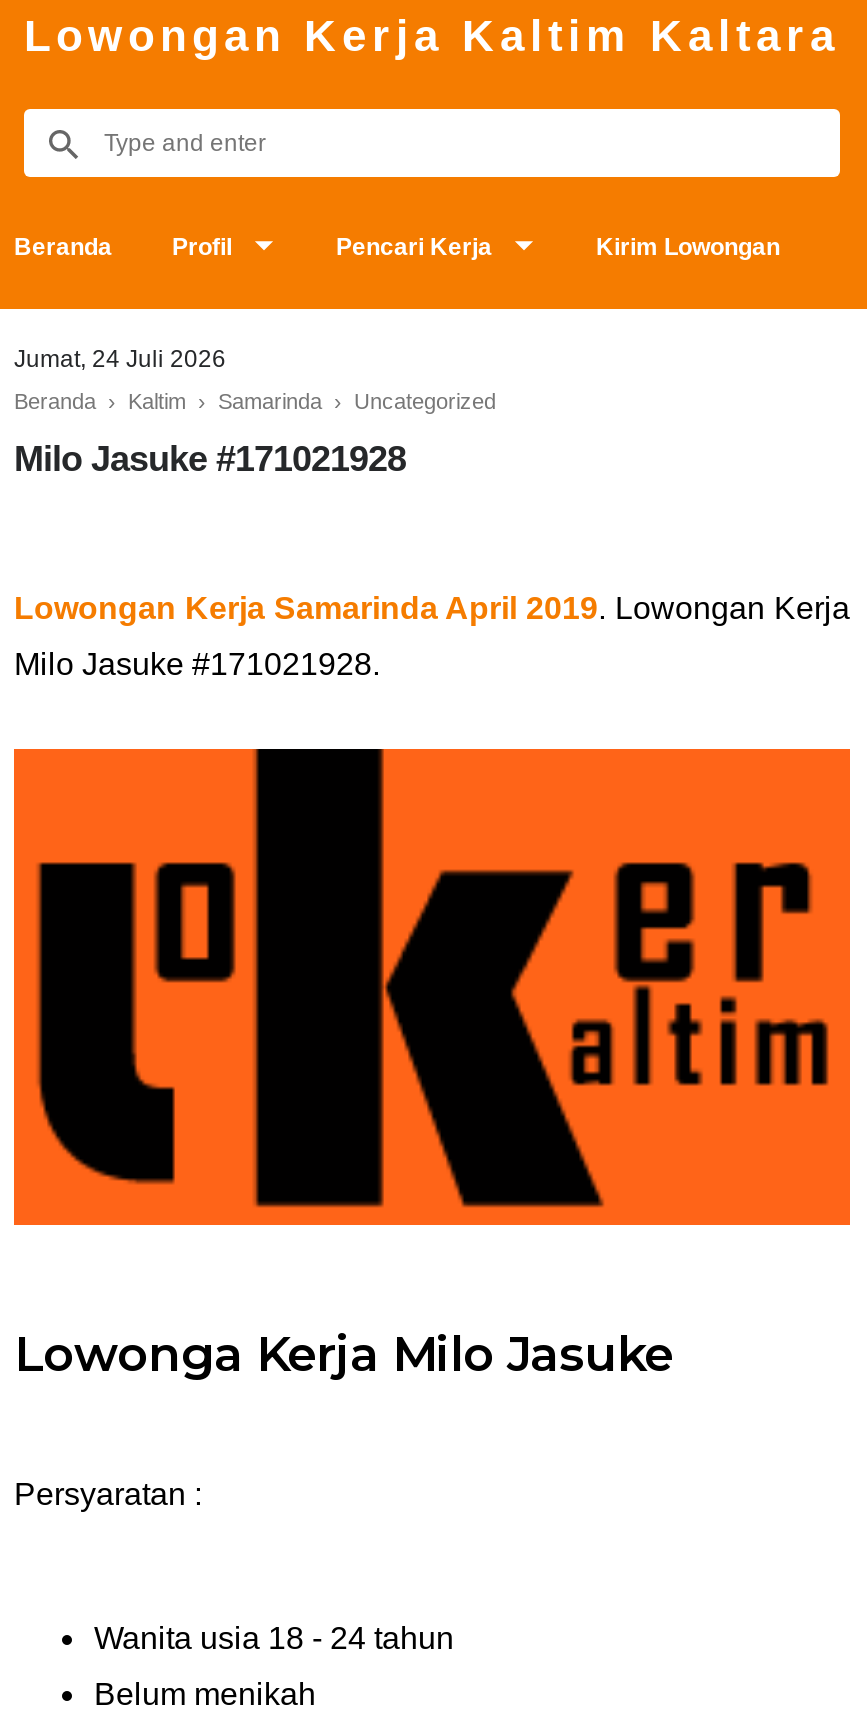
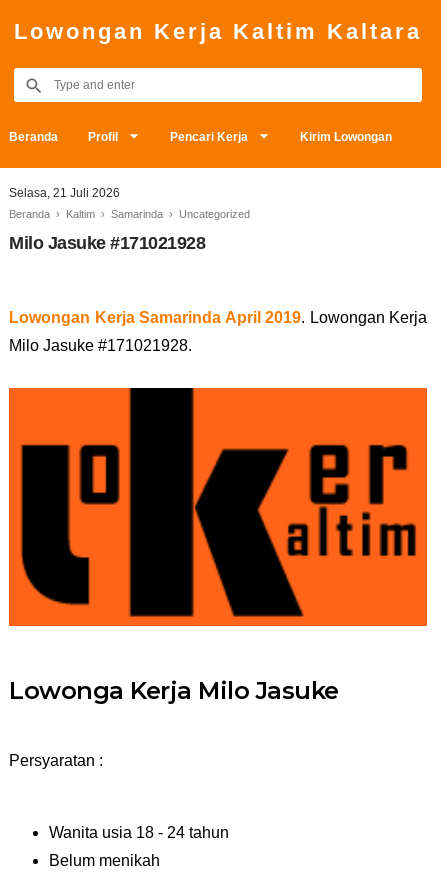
[14,345,226,373] Jumat, 24 Juli 2026 -> [9,186,120,200] Selasa, 21 Juli 2026

